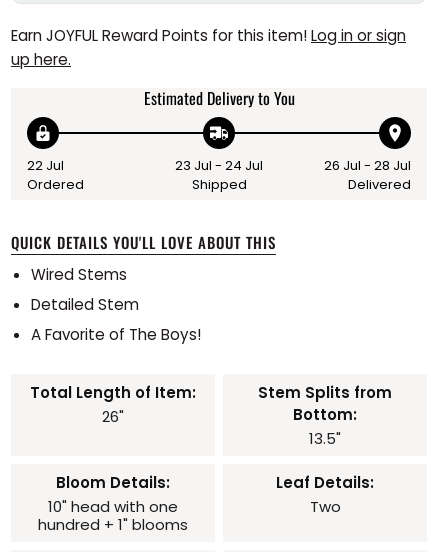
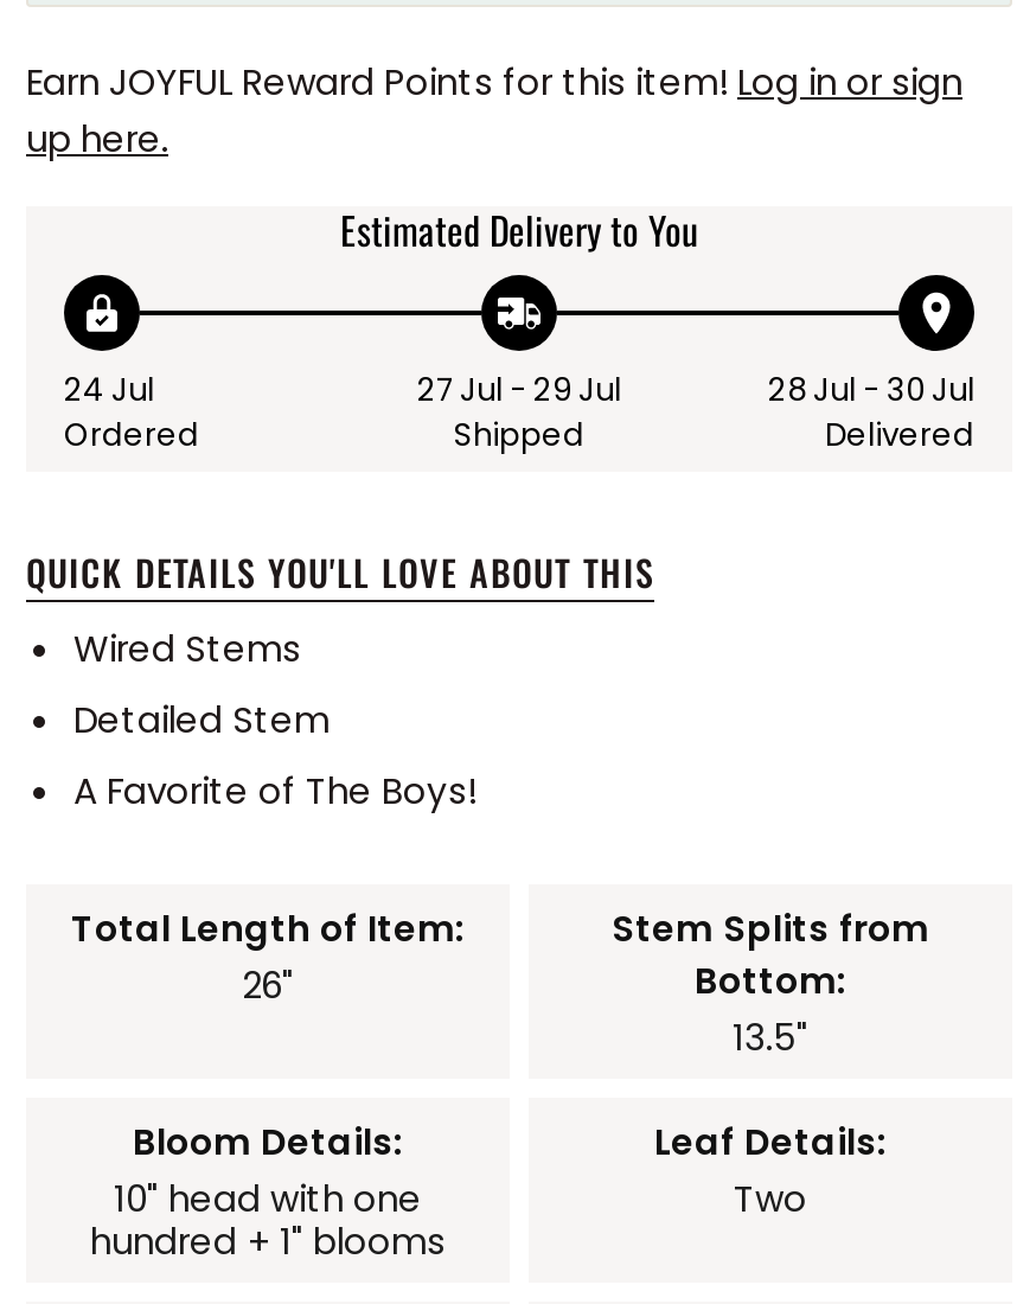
[27,156,64,175] 22 Jul -> [64,368,154,413] 24 Jul
[175,156,263,175] 23 Jul - 24 Jul -> [417,368,621,413] 27 Jul - 29 Jul
[324,156,411,175] 26 Jul - 28 Jul -> [768,368,974,413] 28 Jul - 30 Jul

